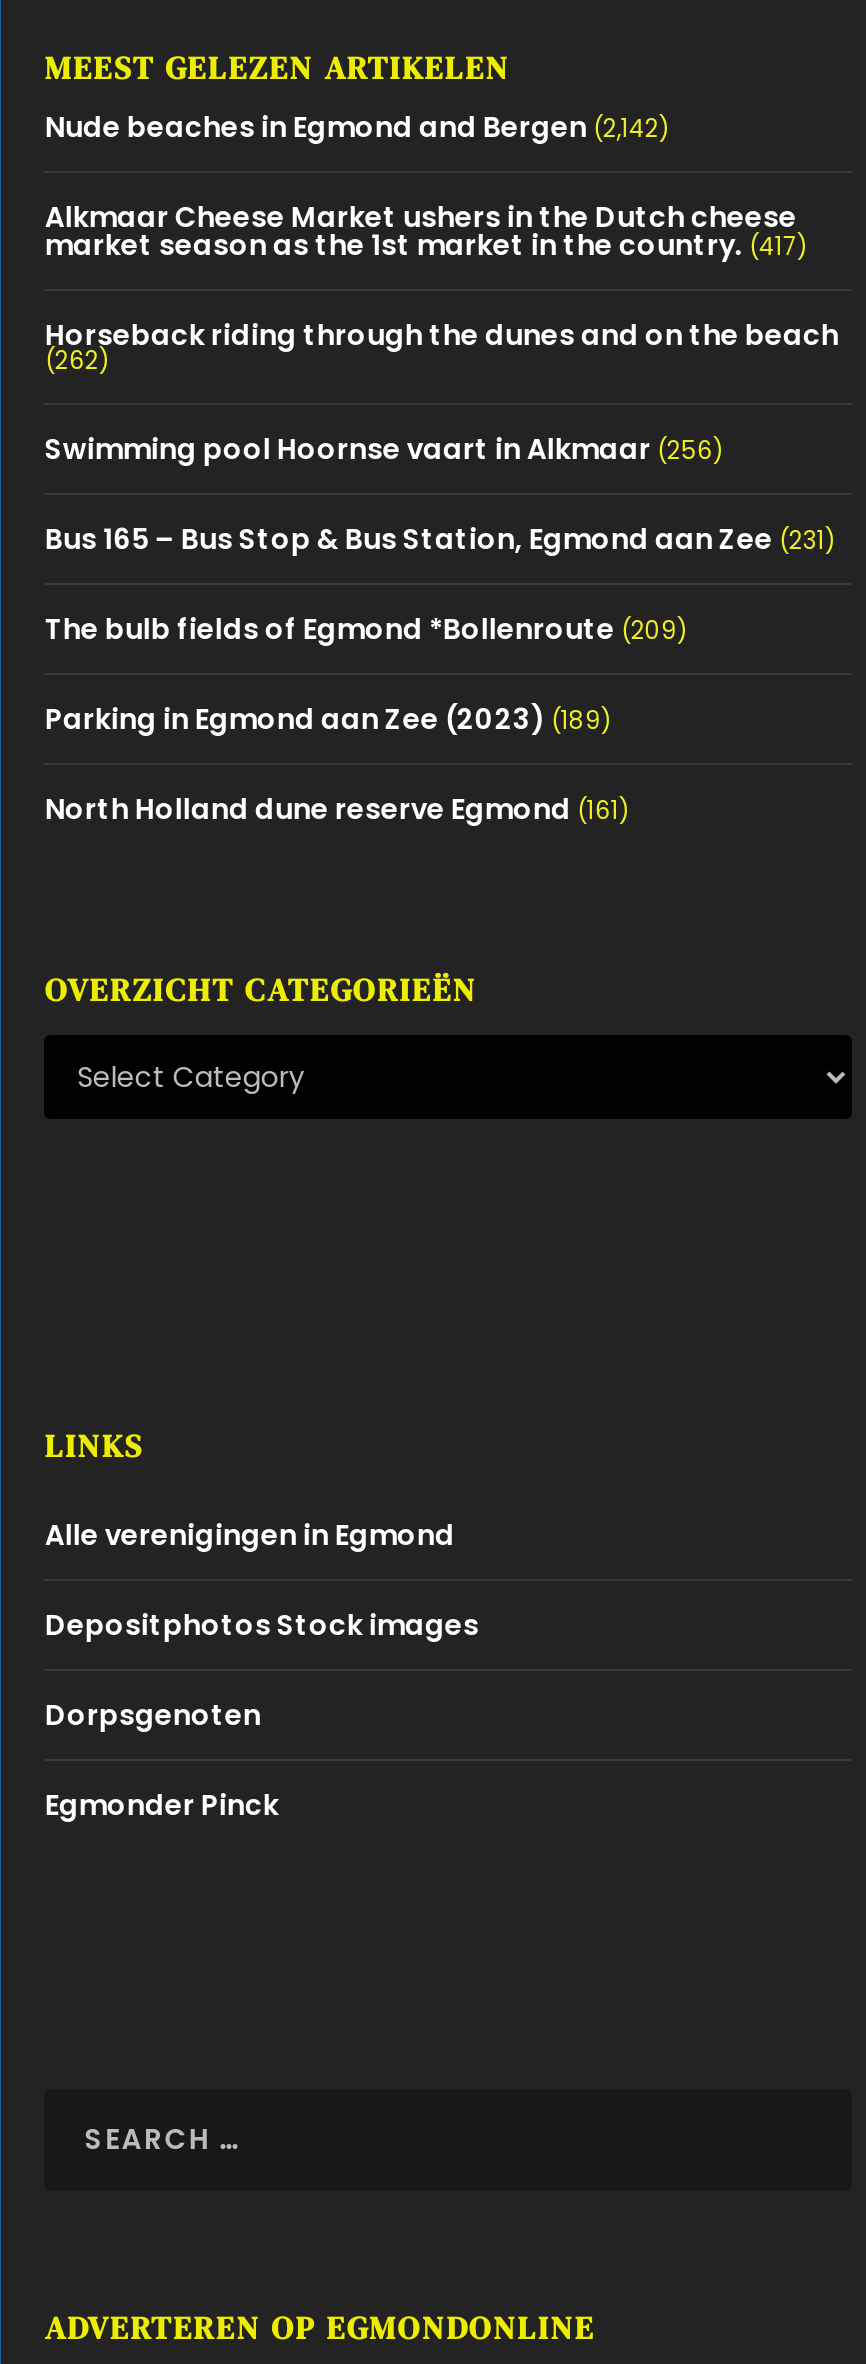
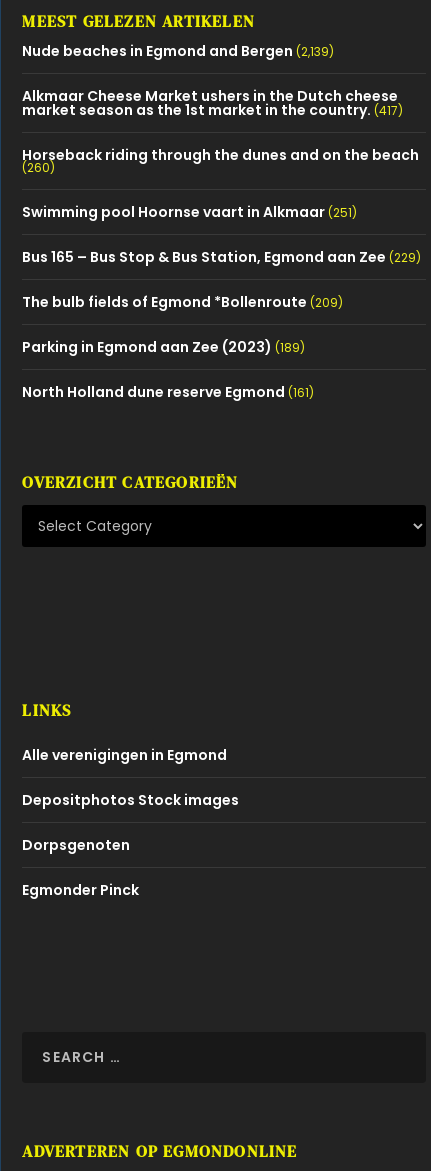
[45,106,669,146] Nude beaches in Egmond and Bergen (2,142) -> [22,41,334,61] Nude beaches in Egmond and Bergen (2,139)
[45,342,109,376] (262) -> [22,159,55,176] (260)
[45,428,723,468] Swimming pool Hoornse vaart in Alkmaar (256) -> [22,202,357,222] Swimming pool Hoornse vaart in Alkmaar (251)
[45,518,835,558] Bus 165 – Bus Stop & Bus Station, Egmond aan Zee (231) -> [22,247,421,267] Bus 165 – Bus Stop & Bus Station, Egmond aan Zee (229)

